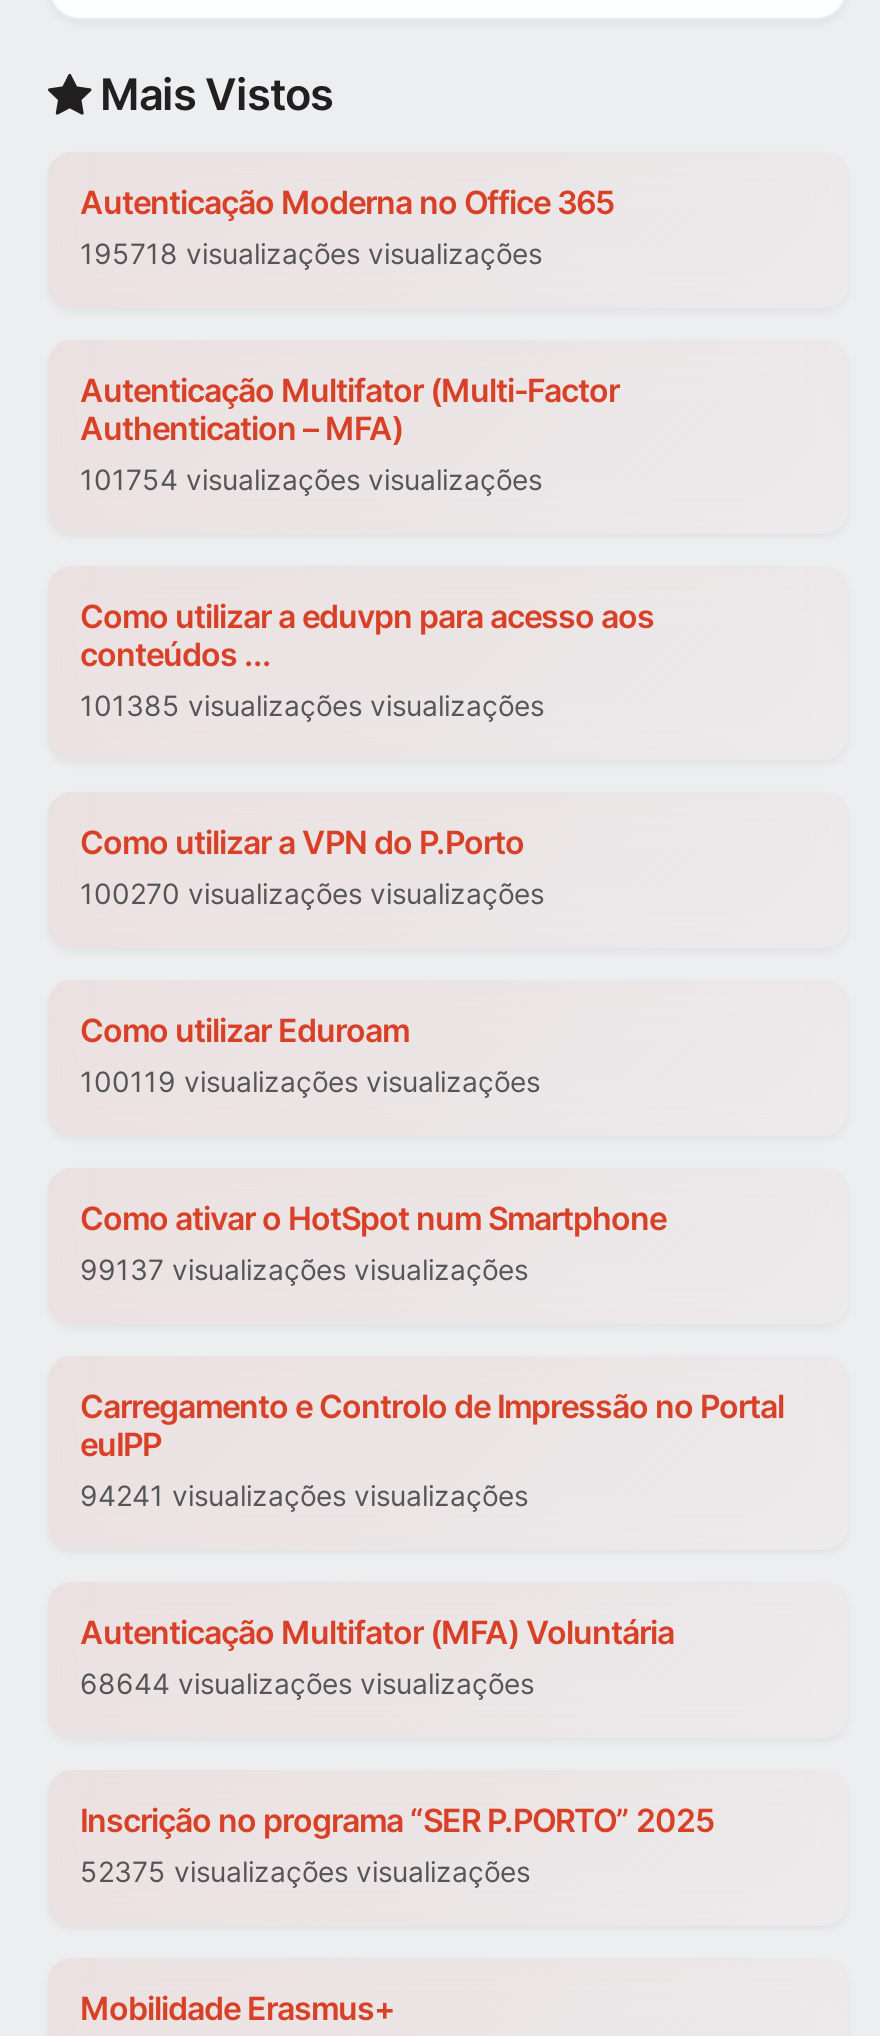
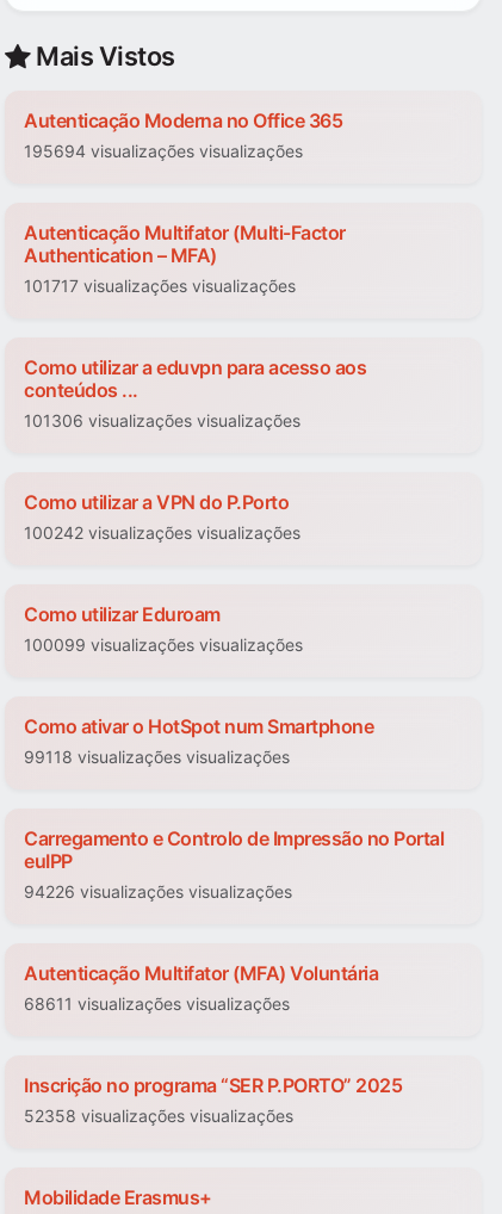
[80,237,542,271] 195718 visualizações visualizações -> [24,141,303,162] 195694 visualizações visualizações
[80,463,542,497] 101754 visualizações visualizações -> [24,276,296,296] 101717 visualizações visualizações
[80,689,544,723] 101385 visualizações visualizações -> [24,411,300,431] 101306 visualizações visualizações
[80,877,544,911] 100270 visualizações visualizações -> [24,523,300,543] 100242 visualizações visualizações
[80,1065,540,1099] 100119 visualizações visualizações -> [24,635,303,655] 100099 visualizações visualizações
[80,1253,528,1287] 99137 visualizações visualizações -> [24,747,290,767] 99118 visualizações visualizações
[80,1479,528,1513] 94241 visualizações visualizações -> [24,882,292,902] 94226 visualizações visualizações
[80,1667,534,1701] 68644 visualizações visualizações -> [24,994,290,1014] 68611 visualizações visualizações
[80,1855,530,1889] 52375 visualizações visualizações -> [24,1106,293,1126] 52358 visualizações visualizações

